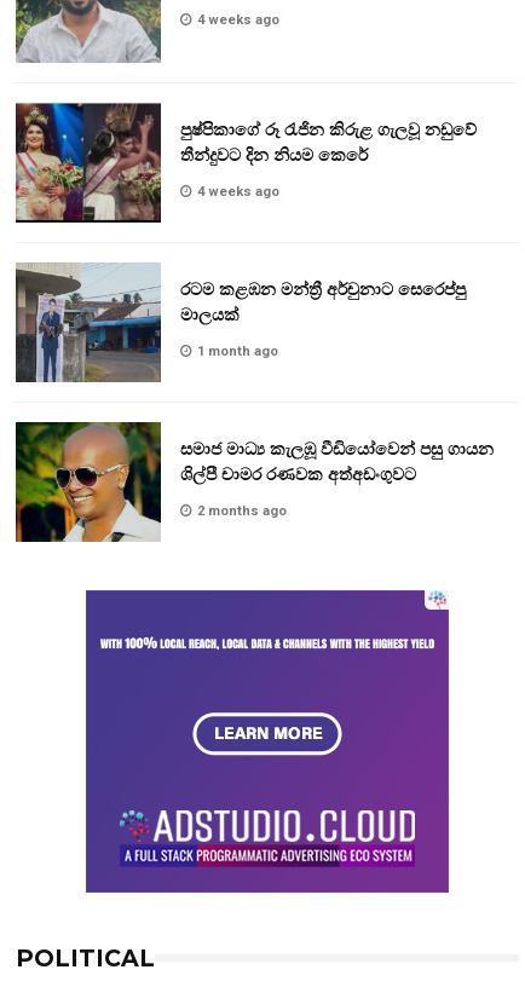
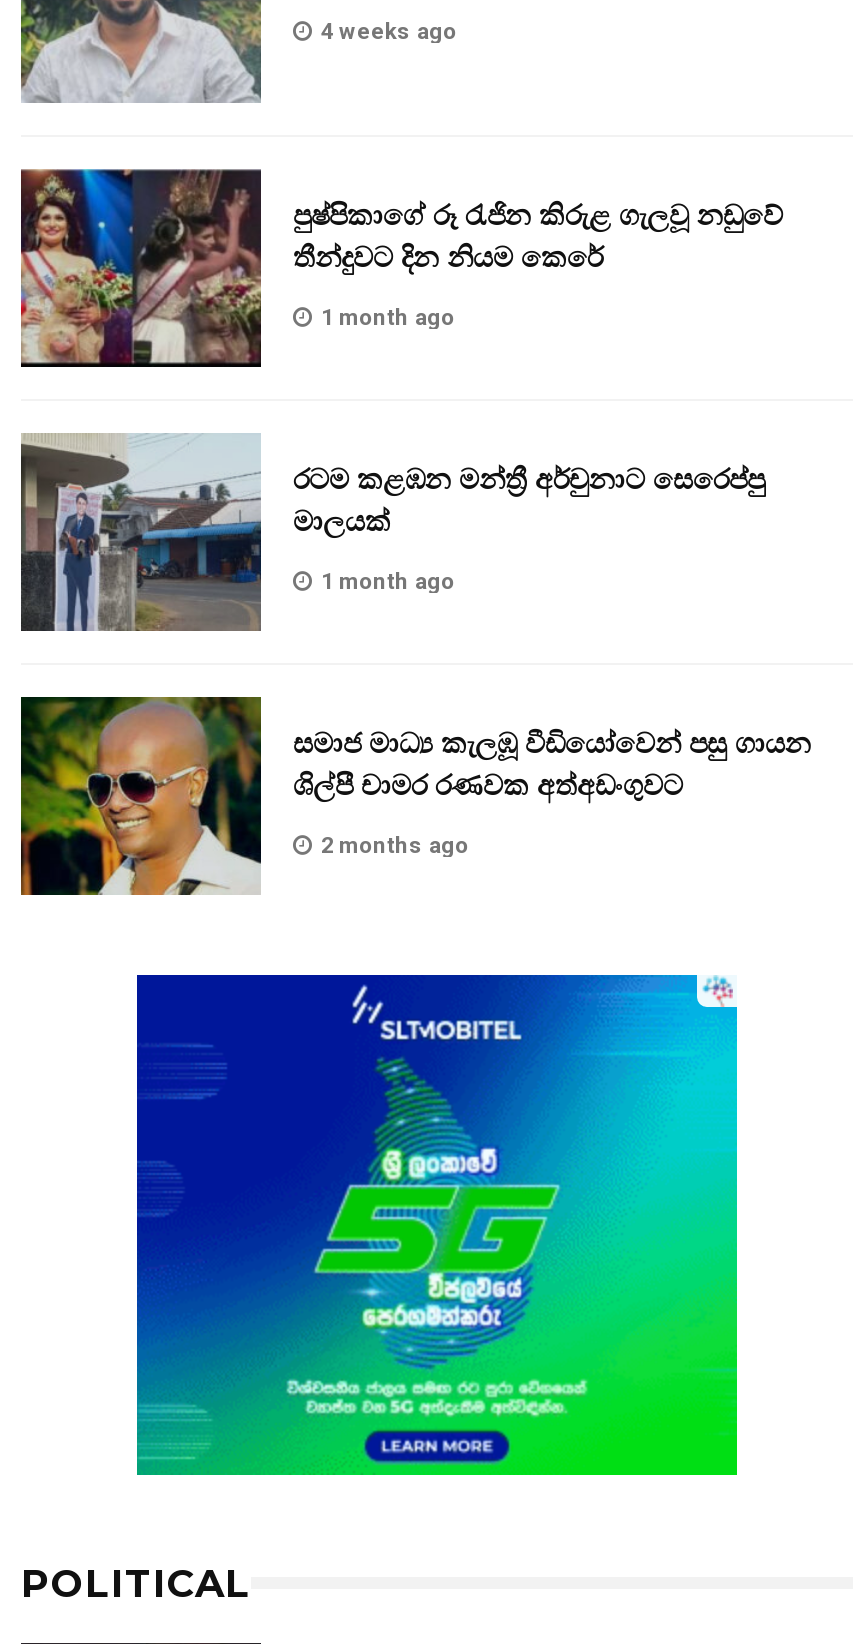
[197,184,279,200] 4 weeks ago -> [321,304,455,330] 1 month ago
[85,589,450,894] [image] -> [135,972,739,1478] [image]

